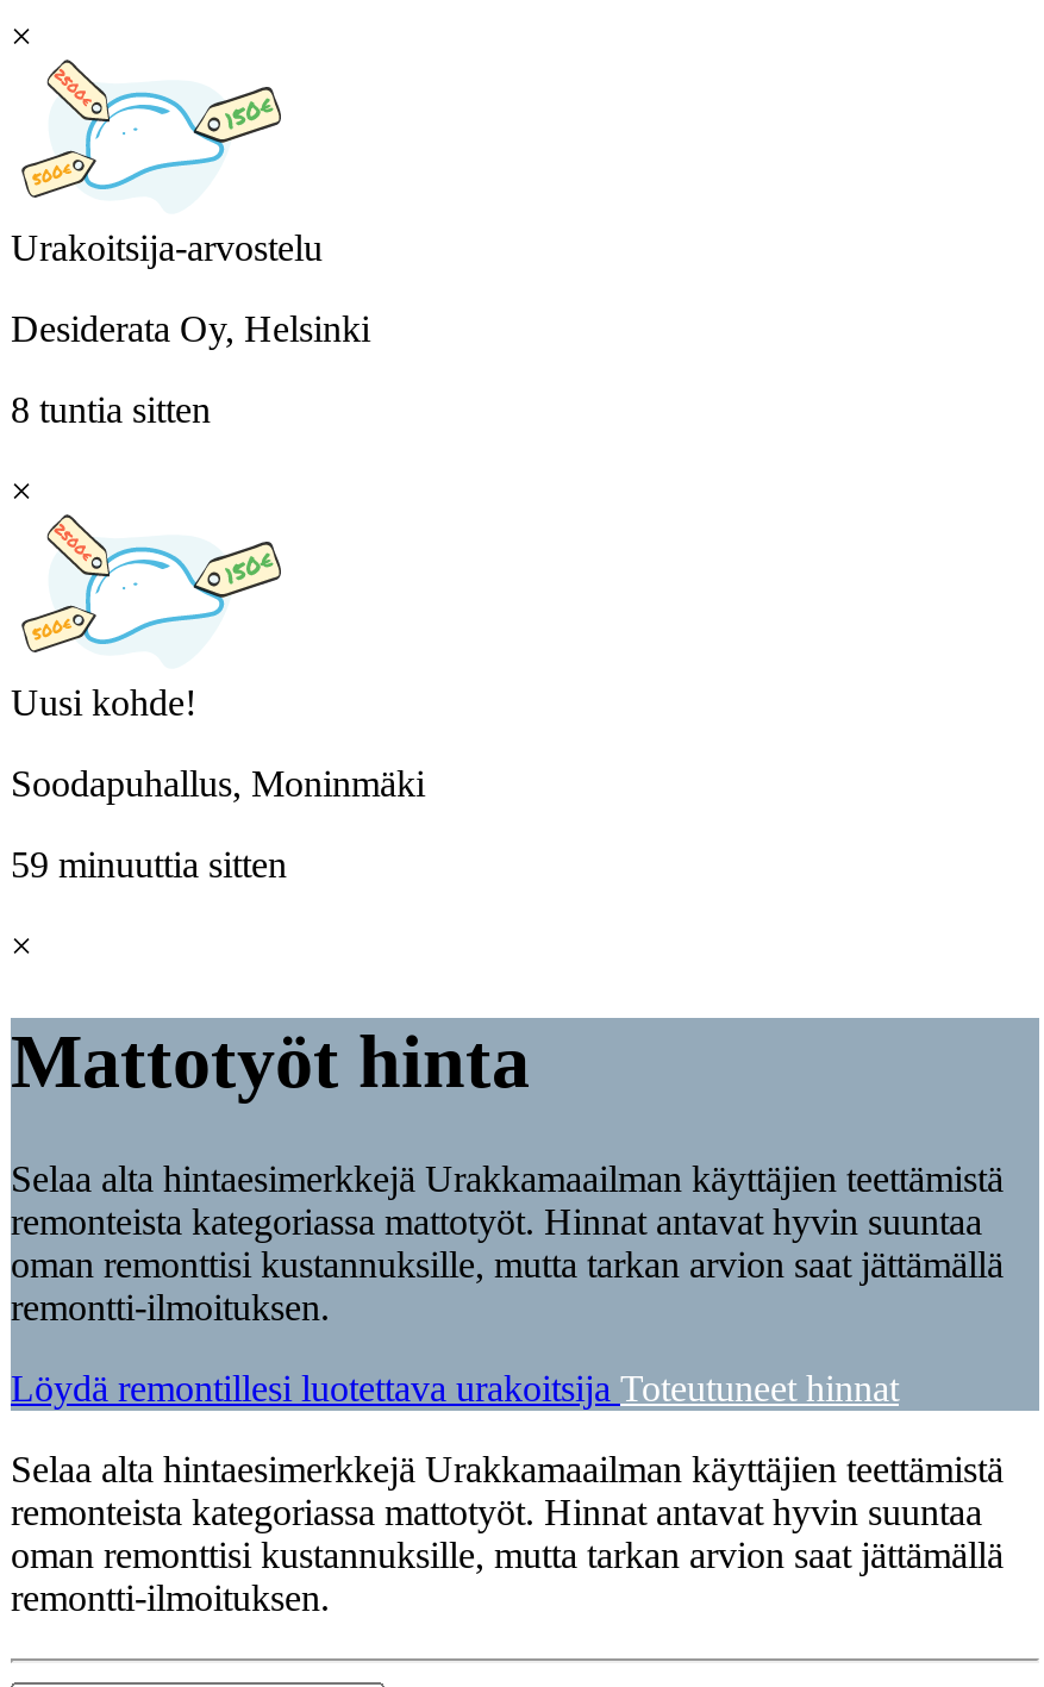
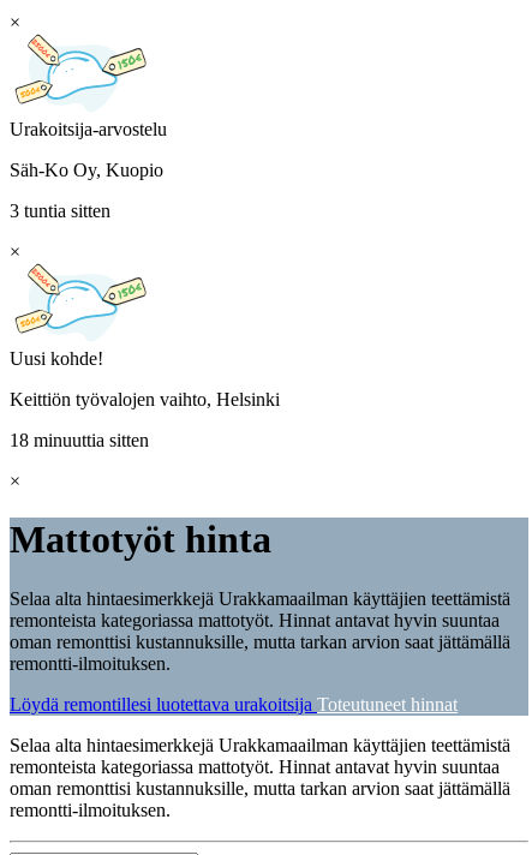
[11,308,370,349] Desiderata Oy, Helsinki -> [10,160,163,180] Säh-Ko Oy, Kuopio
[11,389,211,430] 8 tuntia sitten -> [10,201,110,221] 3 tuntia sitten
[11,763,425,804] Soodapuhallus, Moninmäki -> [10,389,280,409] Keittiön työvalojen vaihto, Helsinki
[11,844,287,885] 59 minuuttia sitten -> [10,430,149,450] 18 minuuttia sitten

